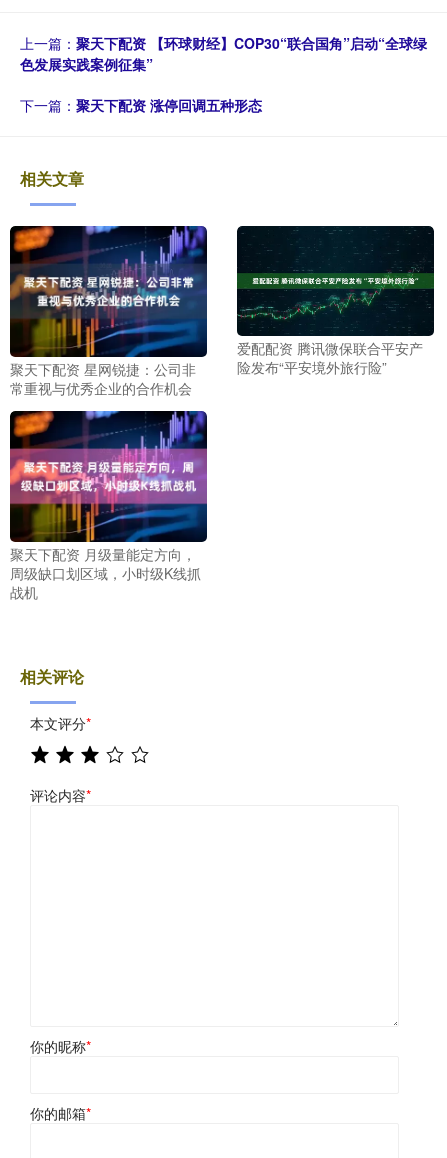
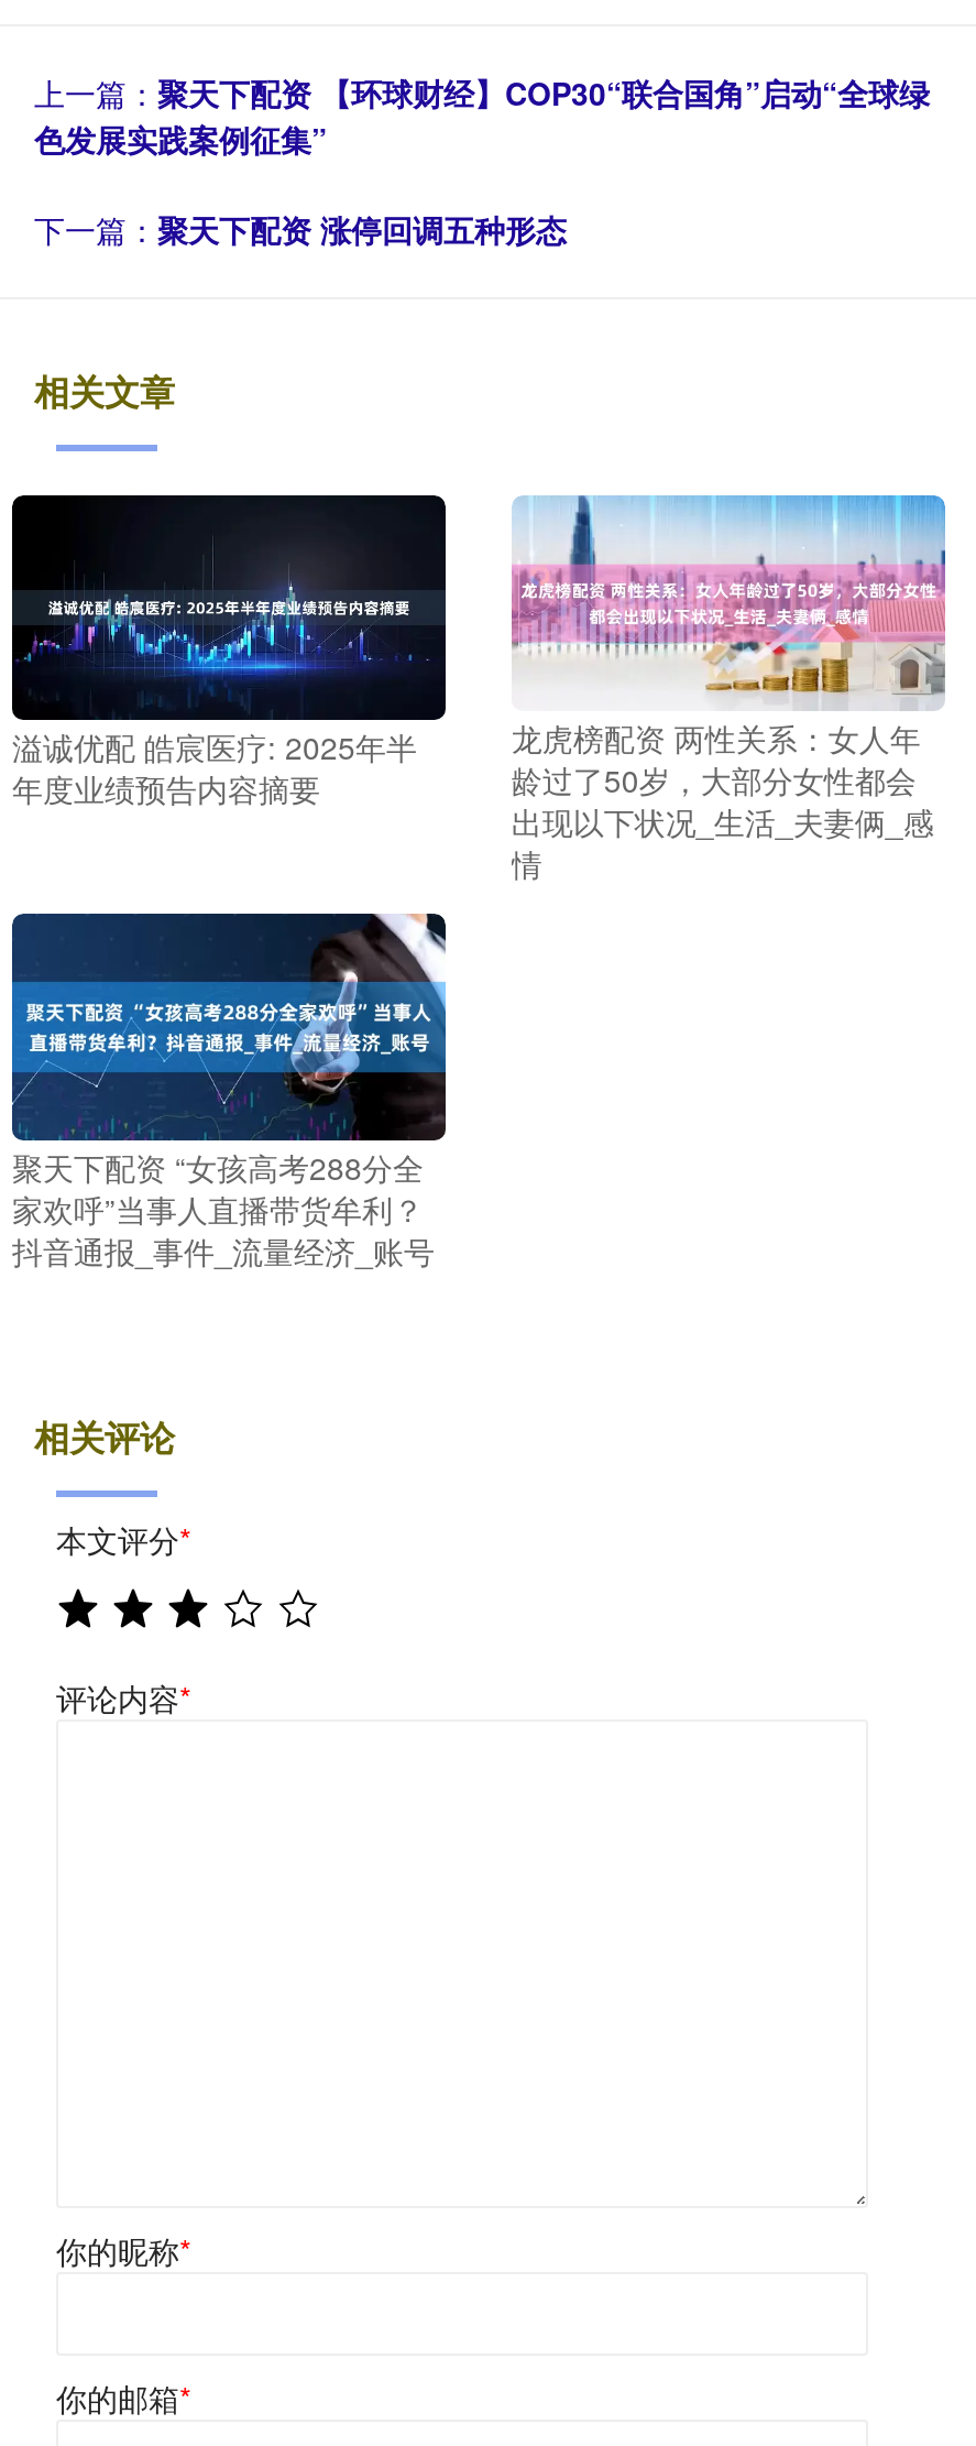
[9,225,207,398] [image] | 聚天下配资 星网锐捷：公司非 | 常重视与优秀企业的合作机会 -> [12,493,446,811] [image] | 溢诚优配 皓宸医疗: 2025年半 | 年度业绩预告内容摘要
[236,225,435,377] [image] | 爱配配资 腾讯微保联合平安产 | 险发布“平安境外旅行险” -> [509,493,947,885] [image] | 龙虎榜配资 两性关系：女人年 | 龄过了50岁，大部分女性都会 | 出现以下状况_生活_夫妻俩_感 | 情
[9,410,208,602] [image] | 聚天下配资 月级量能定方向， | 周级缺口划区域，小时级K线抓 | 战机 -> [10,903,448,1272] [image] | 聚天下配资 “女孩高考288分全 | 家欢呼”当事人直播带货牟利？ | 抖音通报_事件_流量经济_账号

